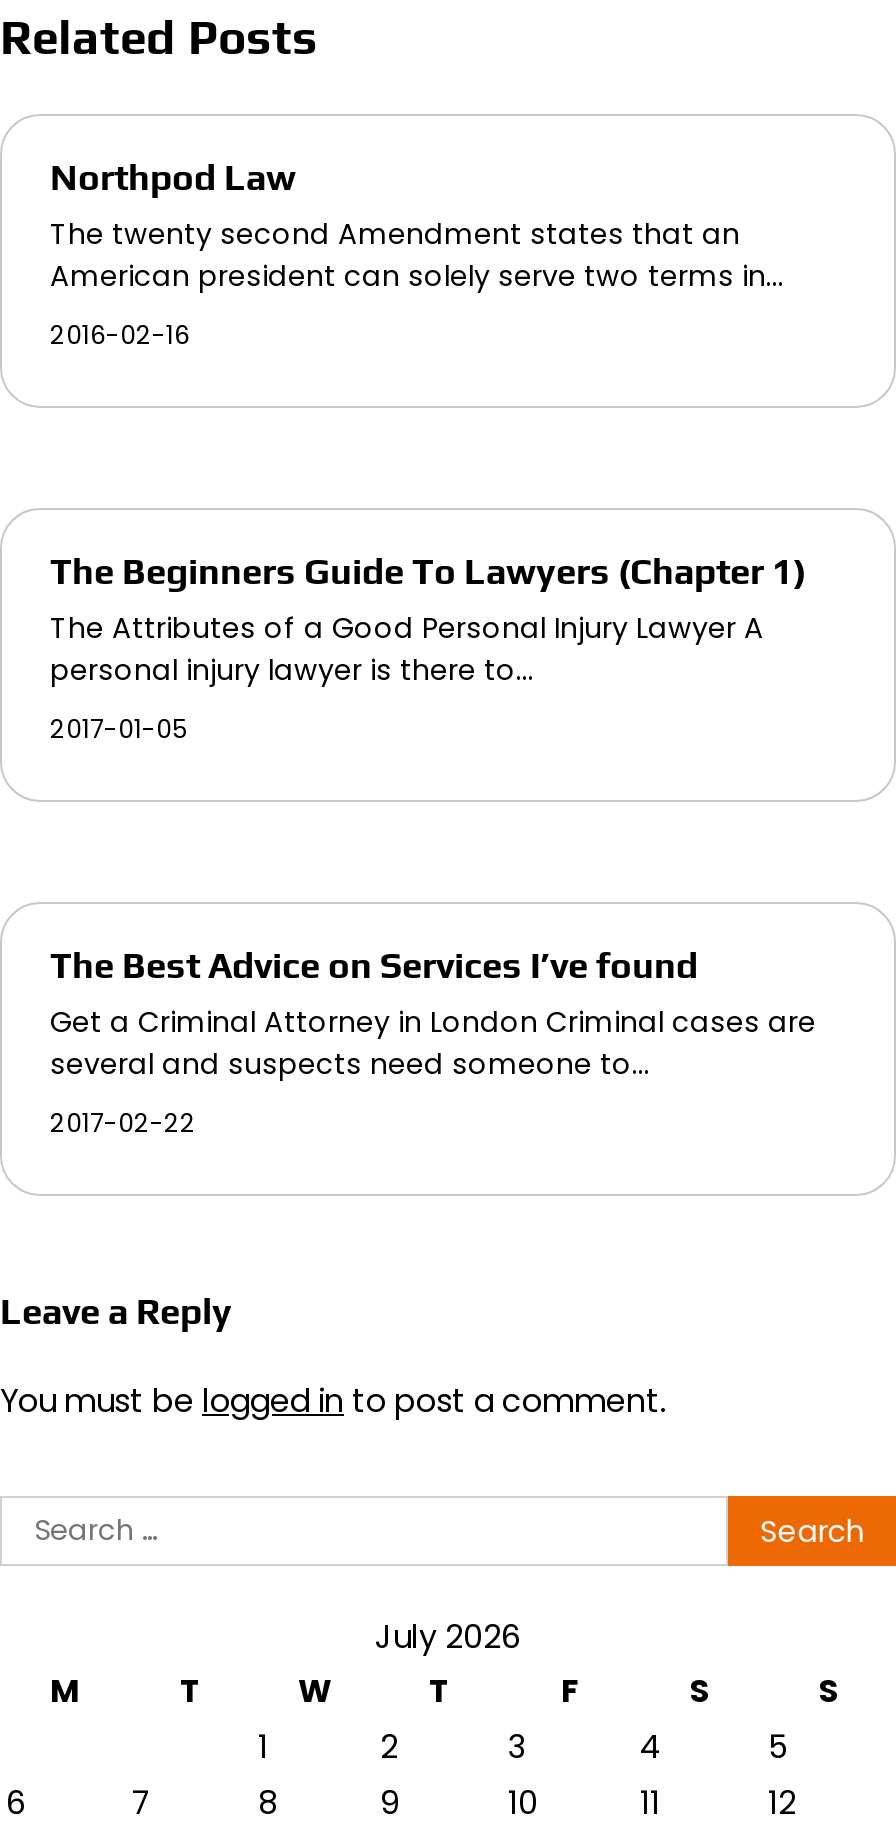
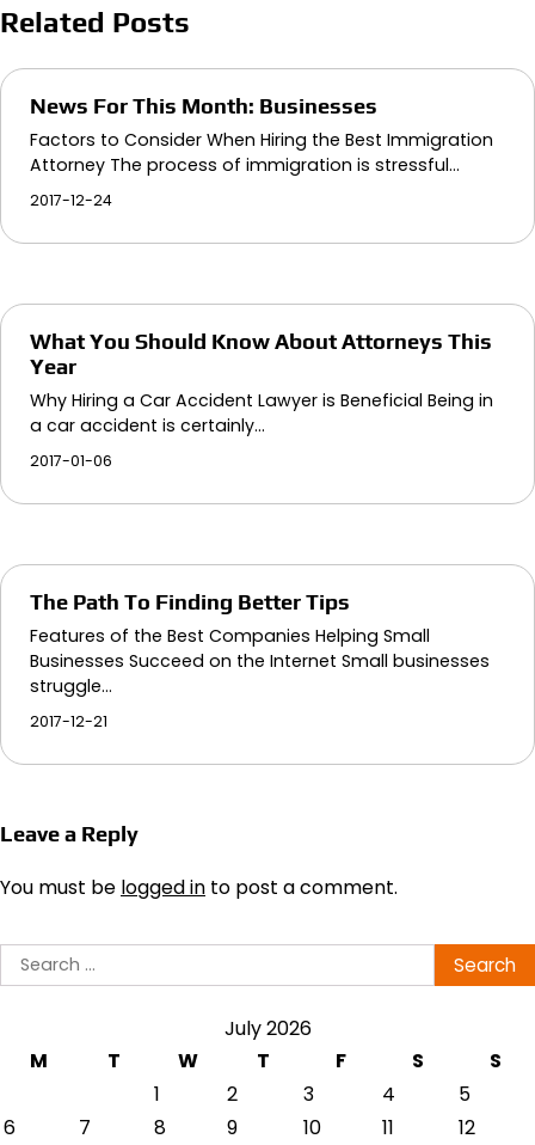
[50,156,784,296] Northpod Law | The twenty second Amendment states that an | American president can solely serve two terms in… -> [30,93,493,177] News For This Month: Businesses | Factors to Consider When Hiring the Best Immigration | Attorney The process of immigration is stressful…
[50,318,190,352] 2016-02-16 -> [30,190,112,210] 2017-12-24
[50,550,806,690] The Beginners Guide To Lawyers (Chapter 1) | The Attributes of a Good Personal Injury Lawyer A | personal injury lawyer is there to… -> [30,328,493,437] What You Should Know About Attorneys This | Year | Why Hiring a Car Accident Lawyer is Beneficial Being in | a car accident is certainly…
[50,712,188,746] 2017-01-05 -> [30,450,112,471] 2017-01-06
[50,944,816,1084] The Best Advice on Services I’ve found | Get a Criminal Attorney in London Criminal cases are | several and suspects need someone to… -> [30,589,490,698] The Path To Finding Better Tips | Features of the Best Companies Helping Small | Businesses Succeed on the Internet Small businesses | struggle…
[50,1106,196,1140] 2017-02-22 -> [30,711,107,731] 2017-12-21

